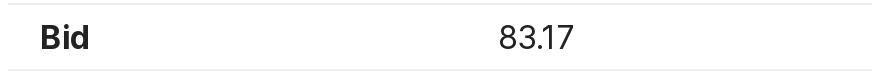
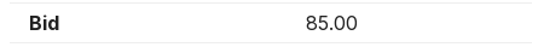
[498,17,576,57] 83.17 -> [306,11,358,35] 85.00

